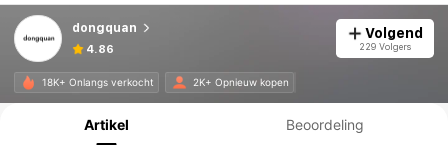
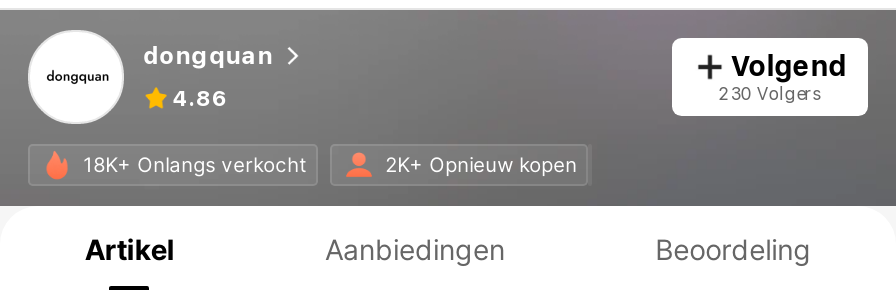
[359,41,411,52] 229 Volgers -> [718,82,820,104] 230 Volgers
none -> [325,232,505,266] Aanbiedingen

